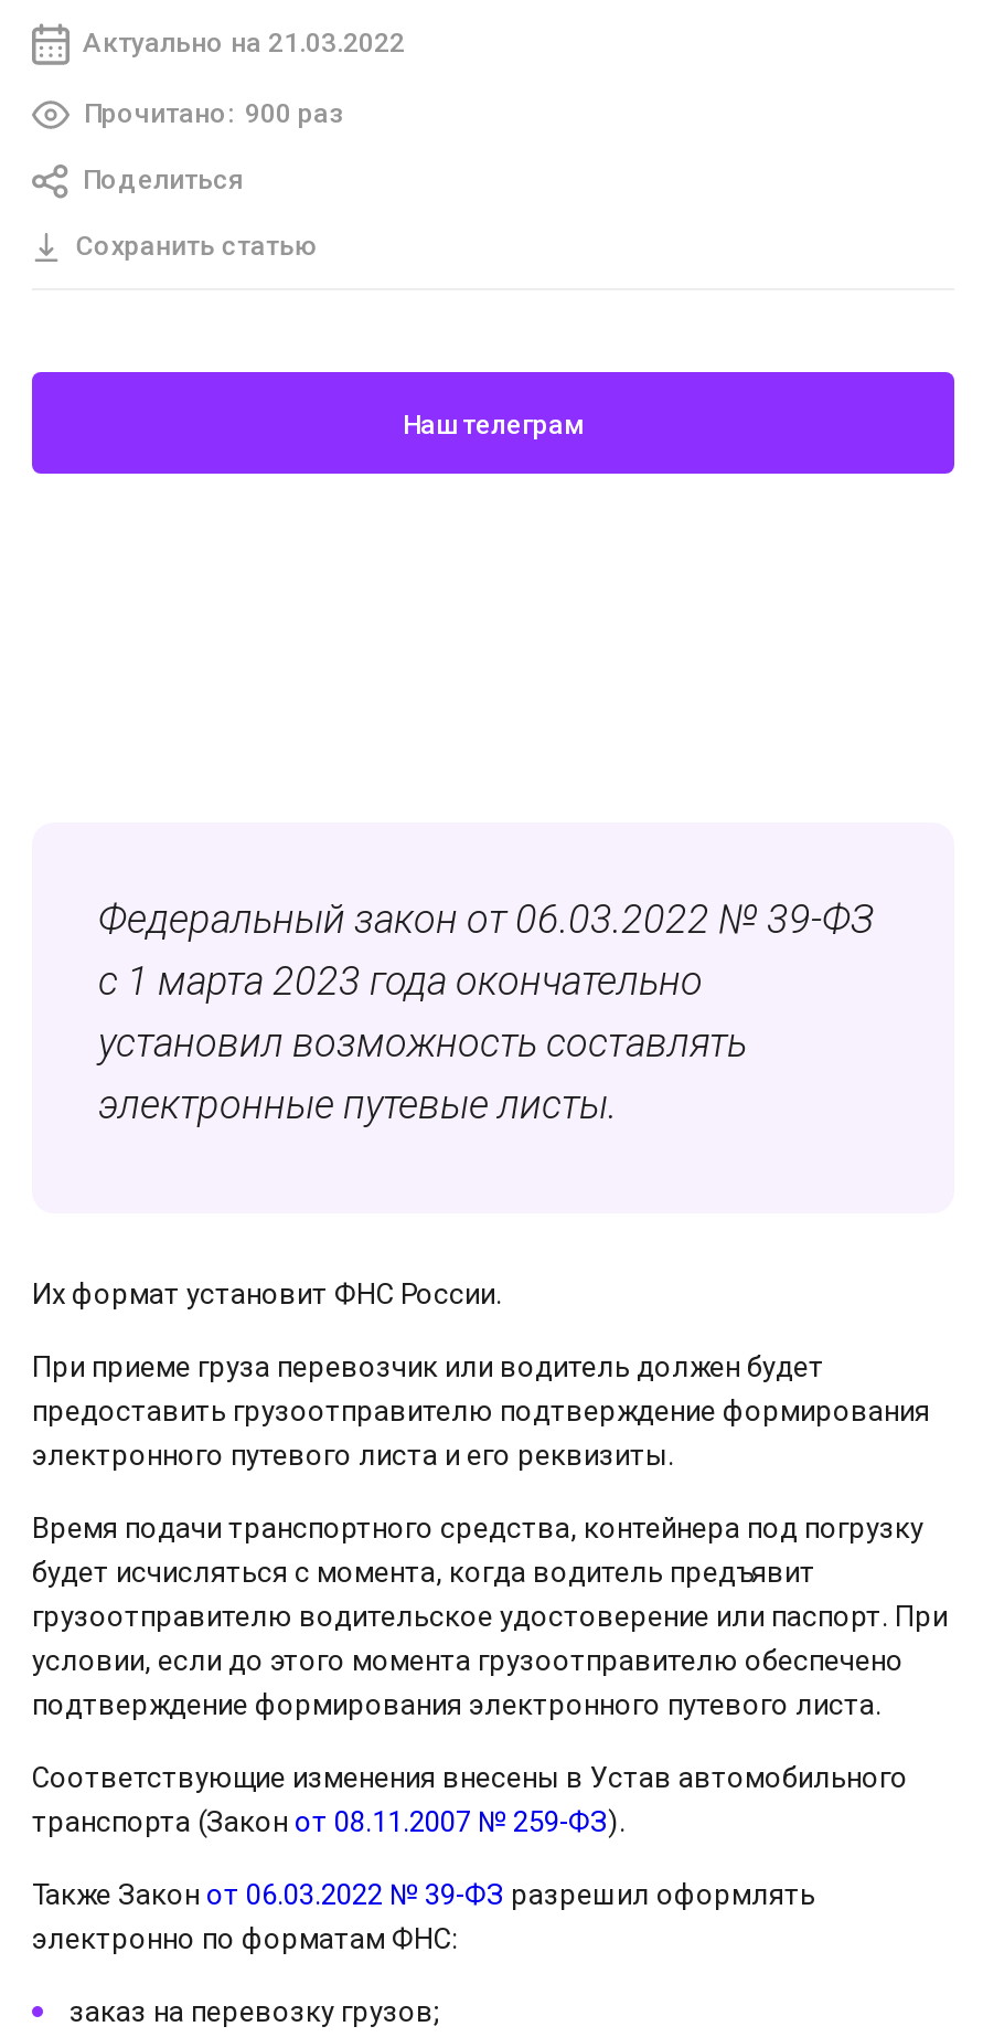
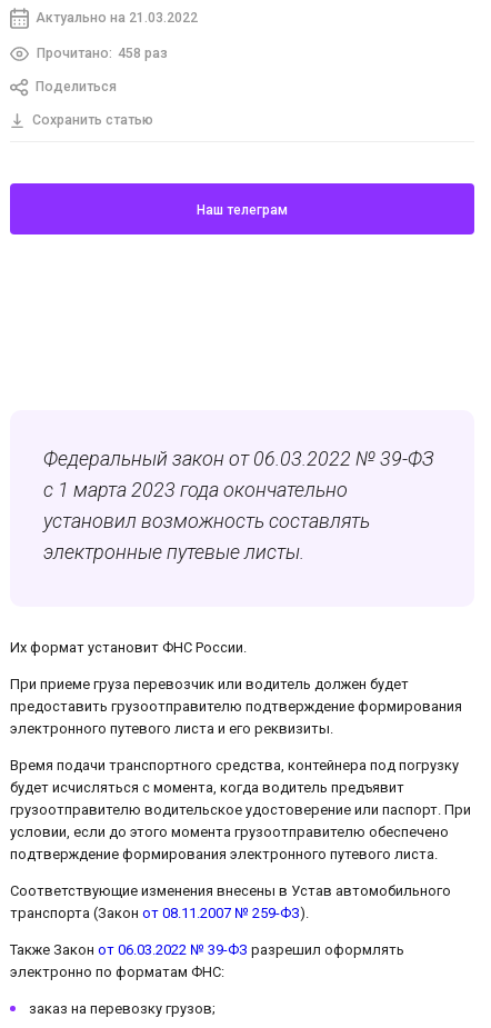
[84,97,344,128] Прочитано: 900 раз -> [36,45,167,61] Прочитано: 458 раз

